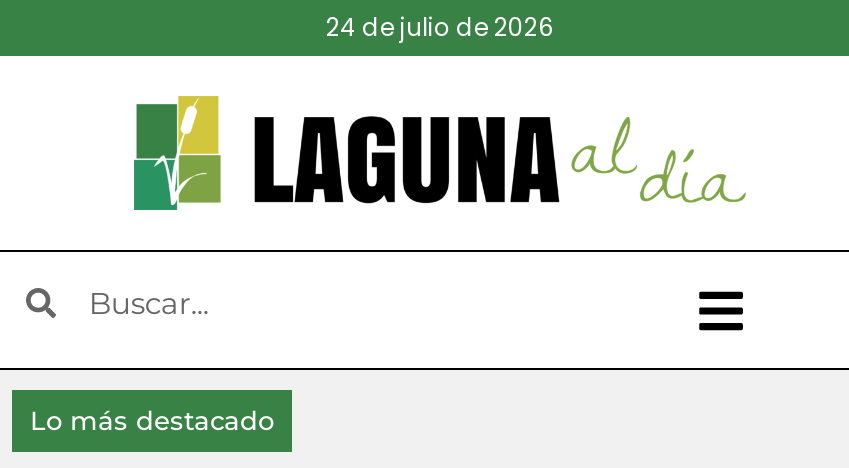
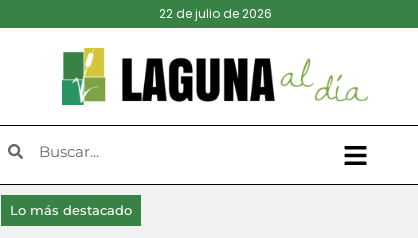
[326,10,554,44] 24 de julio de 2026 -> [158,5,271,22] 22 de julio de 2026

